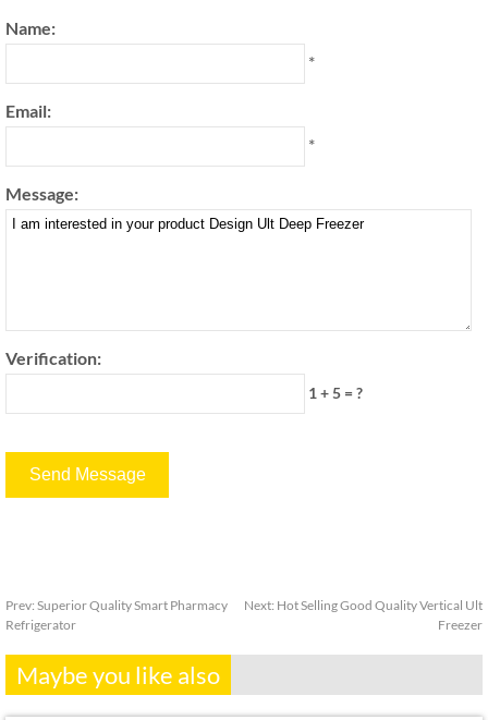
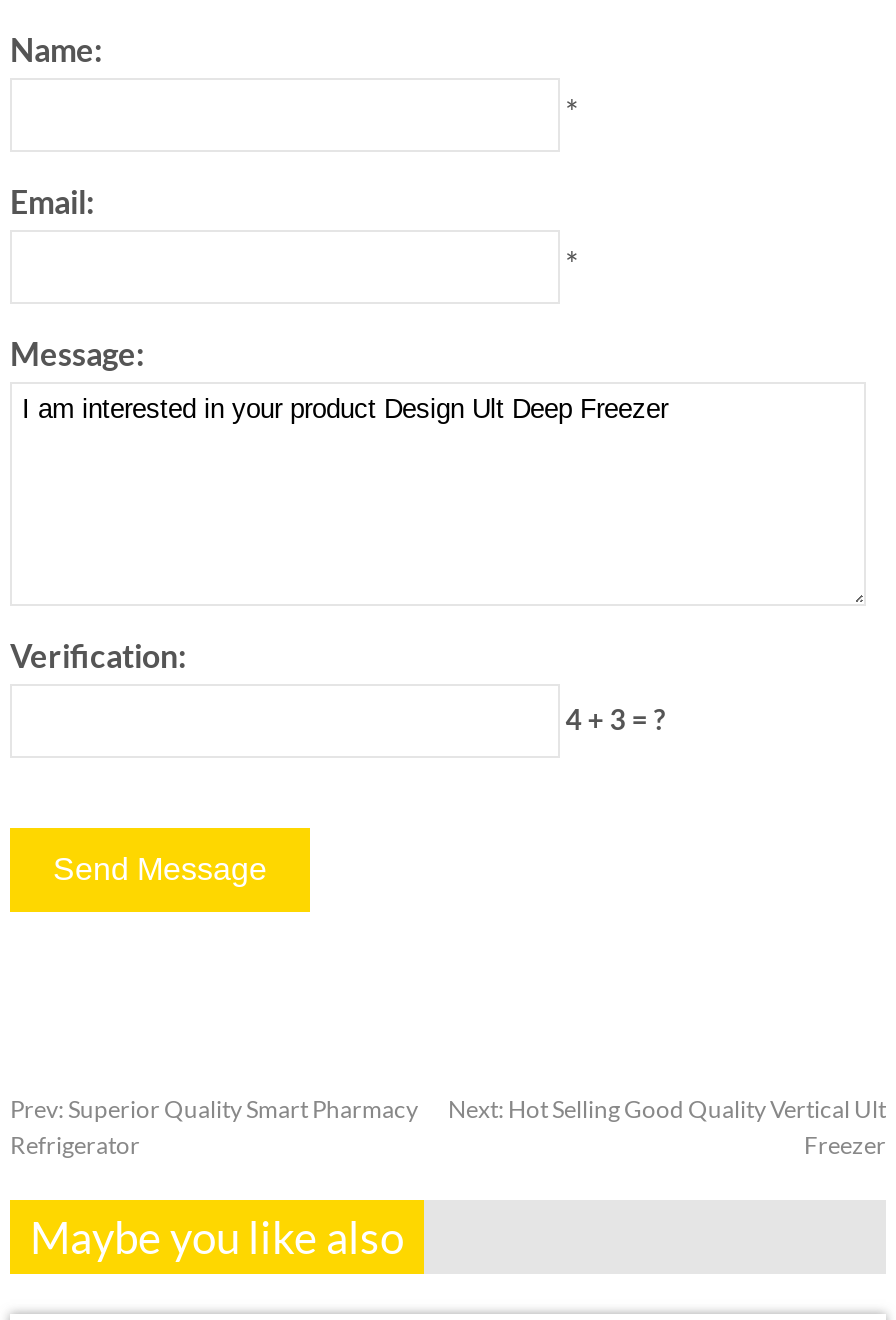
[305,383,363,402] 1 + 5 = ? -> [560,702,666,736] 4 + 3 = ?

